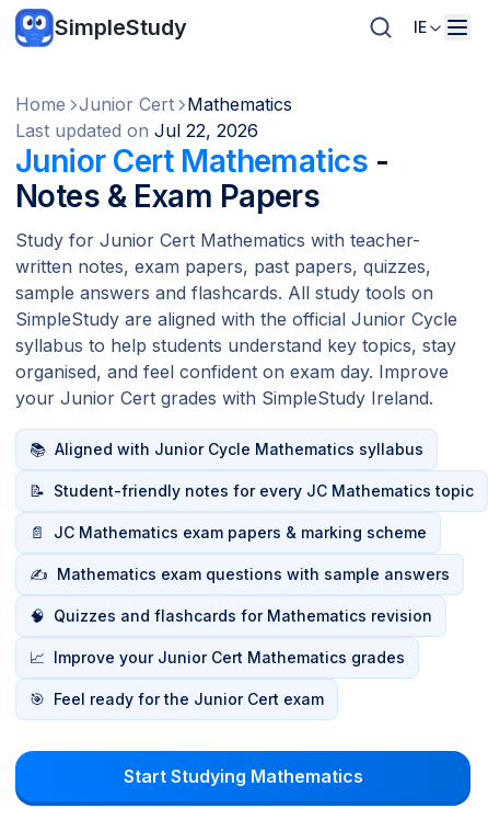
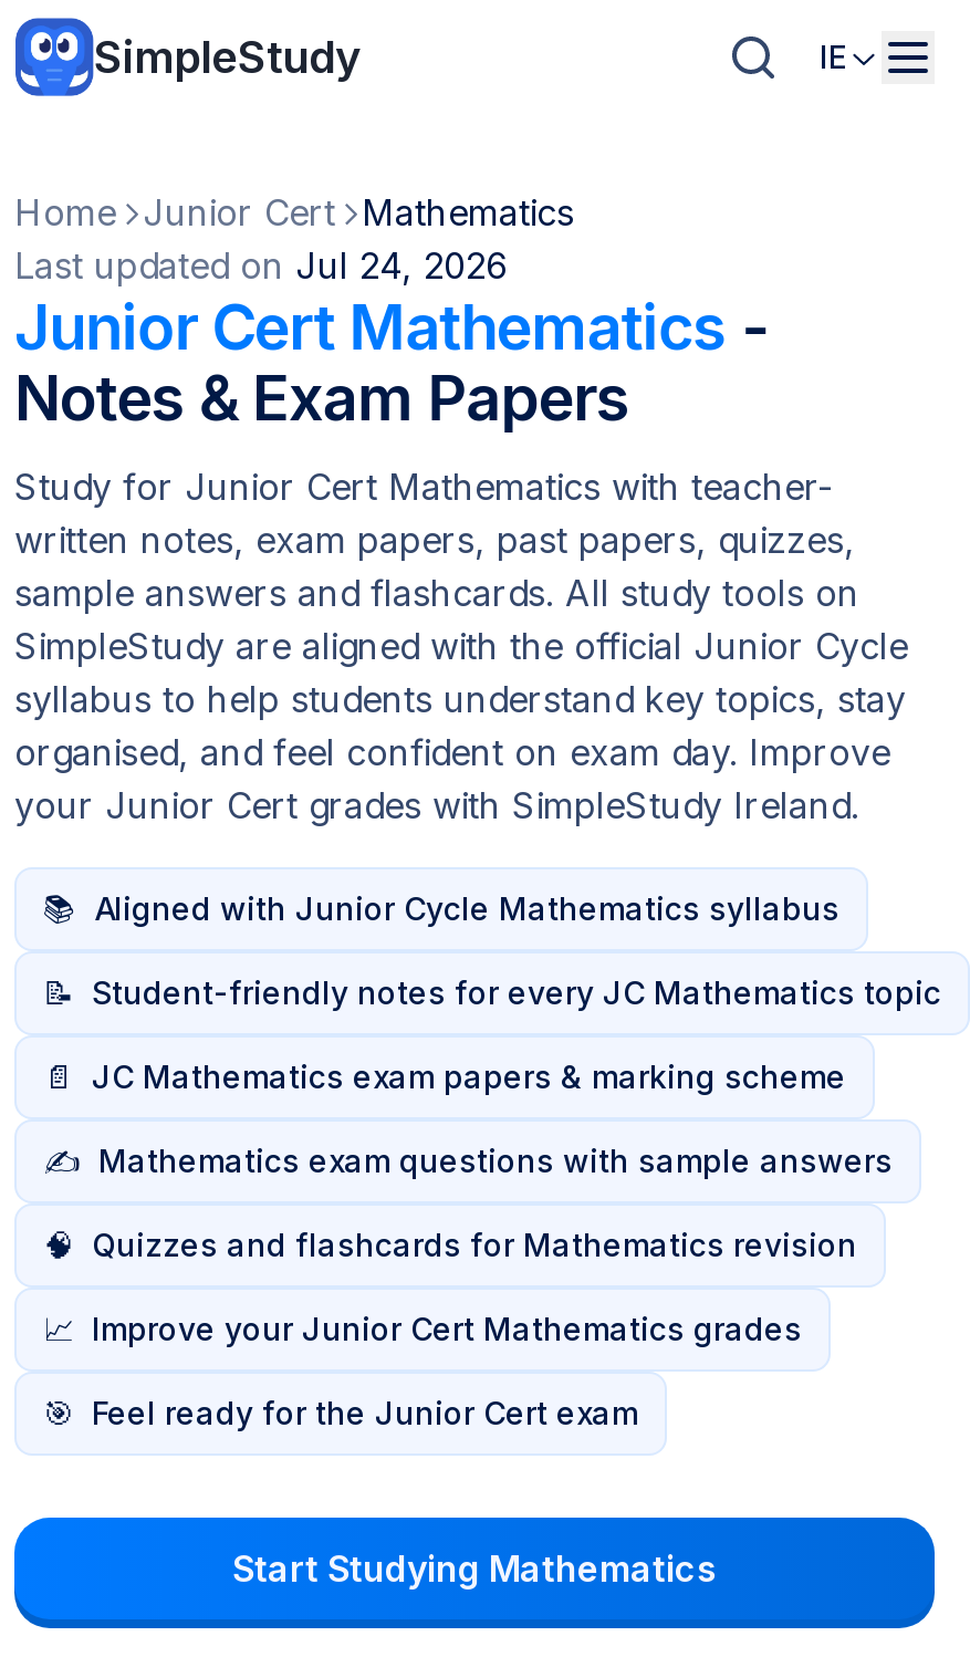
[15,119,258,141] Last updated on Jul 22, 2026 -> [14,243,508,288] Last updated on Jul 24, 2026

